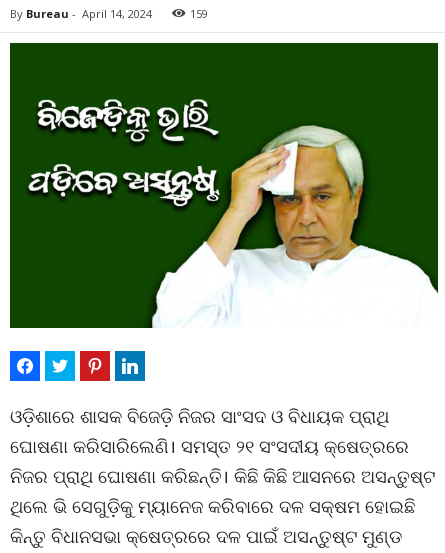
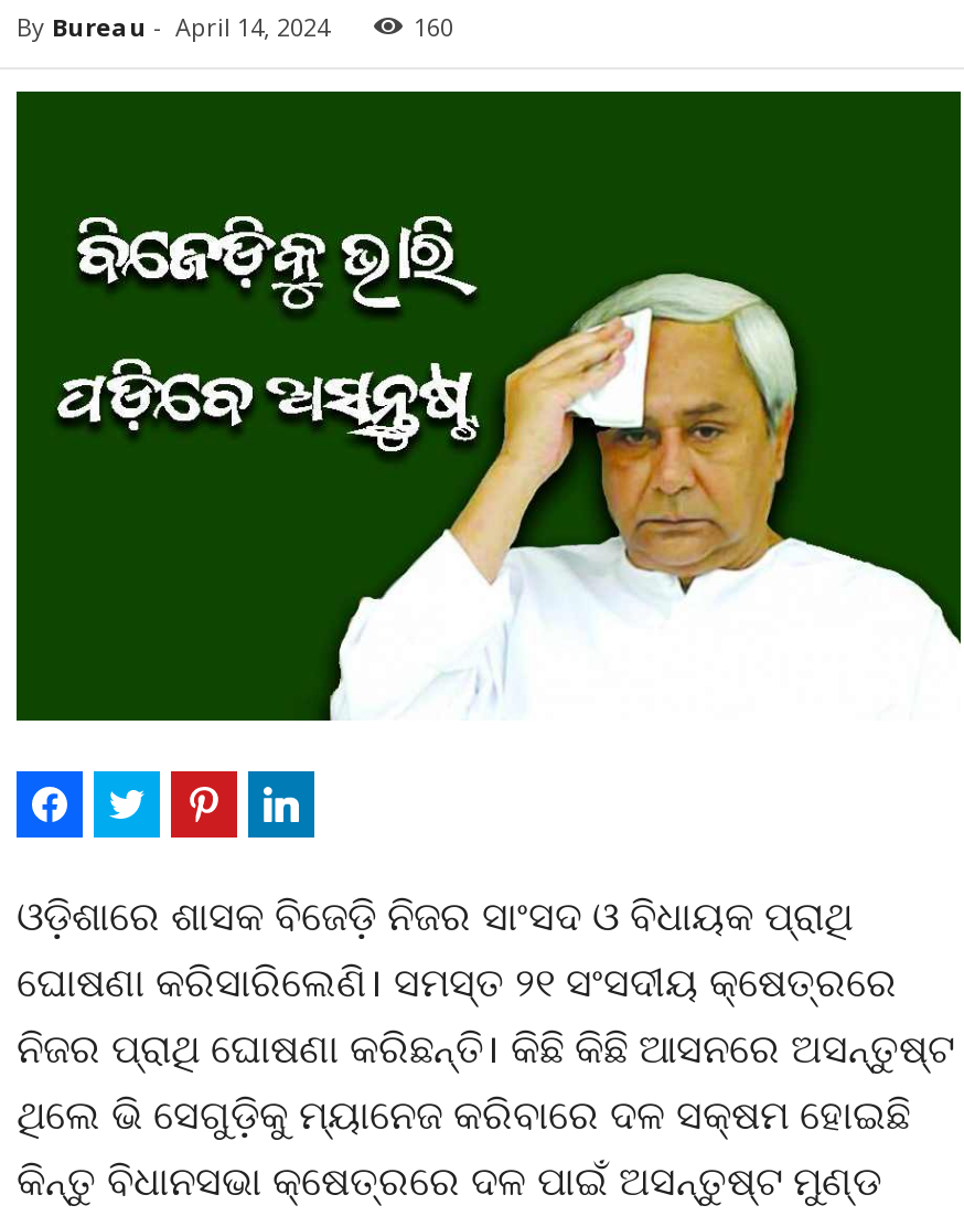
[190,6,208,21] 159 -> [414,10,453,43] 160

